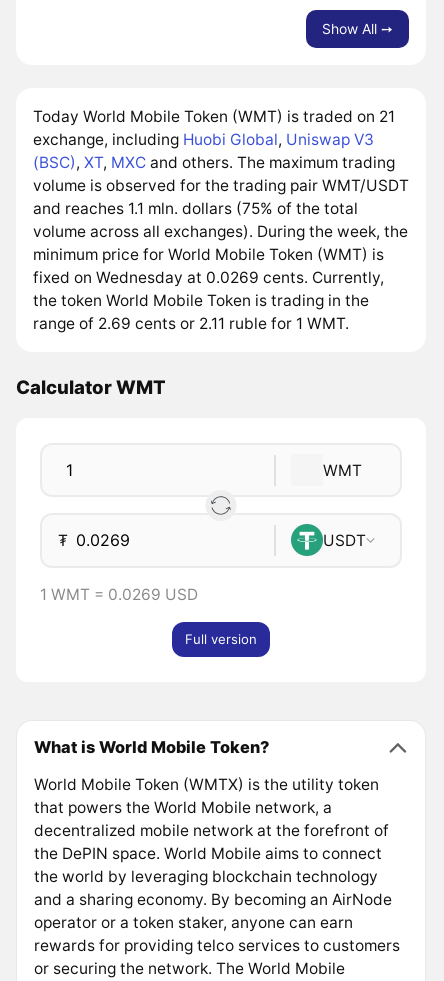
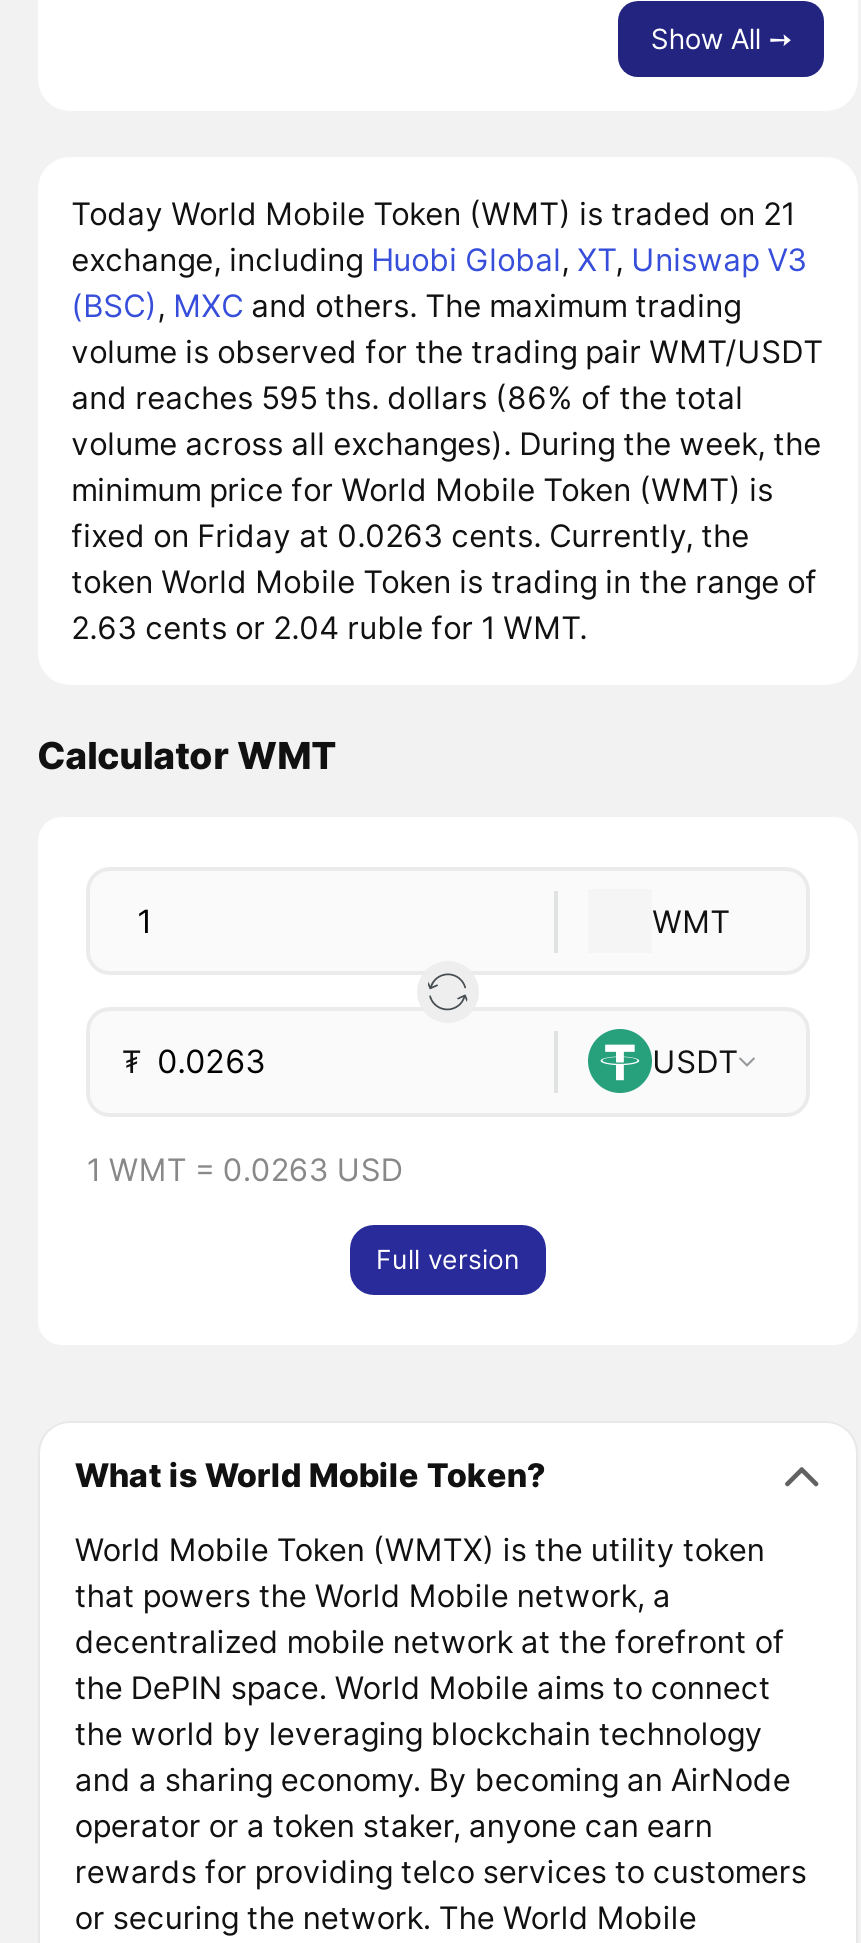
[33,130,395,172] exchange, including Huobi Global, Uniswap V3 | (BSC), XT, MXC and others. The maximum trading -> [71,241,807,325] exchange, including Huobi Global, XT, Uniswap V3 | (BSC), MXC and others. The maximum trading
[33,199,358,218] and reaches 1.1 mln. dollars (75% of the total -> [71,379,743,417] and reaches 595 ths. dollars (86% of the total
[33,268,384,333] fixed on Wednesday at 0.0269 cents. Currently, | the token World Mobile Token is trading in the | range of 2.69 cents or 2.11 ruble for 1 WMT. -> [71,517,817,647] fixed on Friday at 0.0263 cents. Currently, the | token World Mobile Token is trading in the range of | 2.63 cents or 2.04 ruble for 1 WMT.
[40,585,198,604] 1 WMT = 0.0269 USD -> [87,1151,403,1189] 1 WMT = 0.0263 USD

